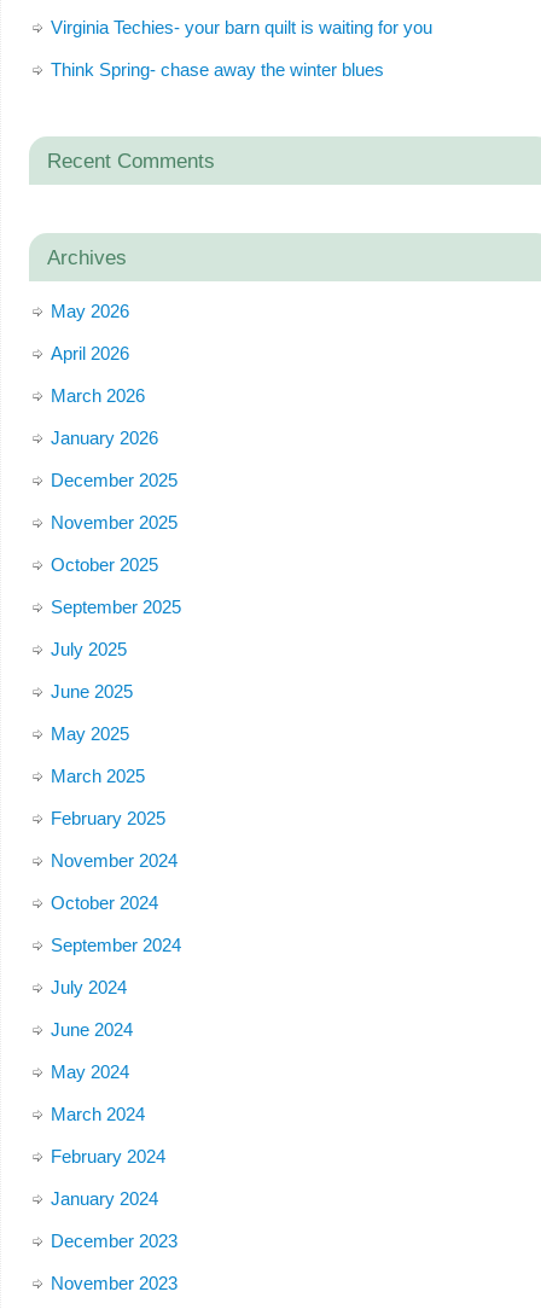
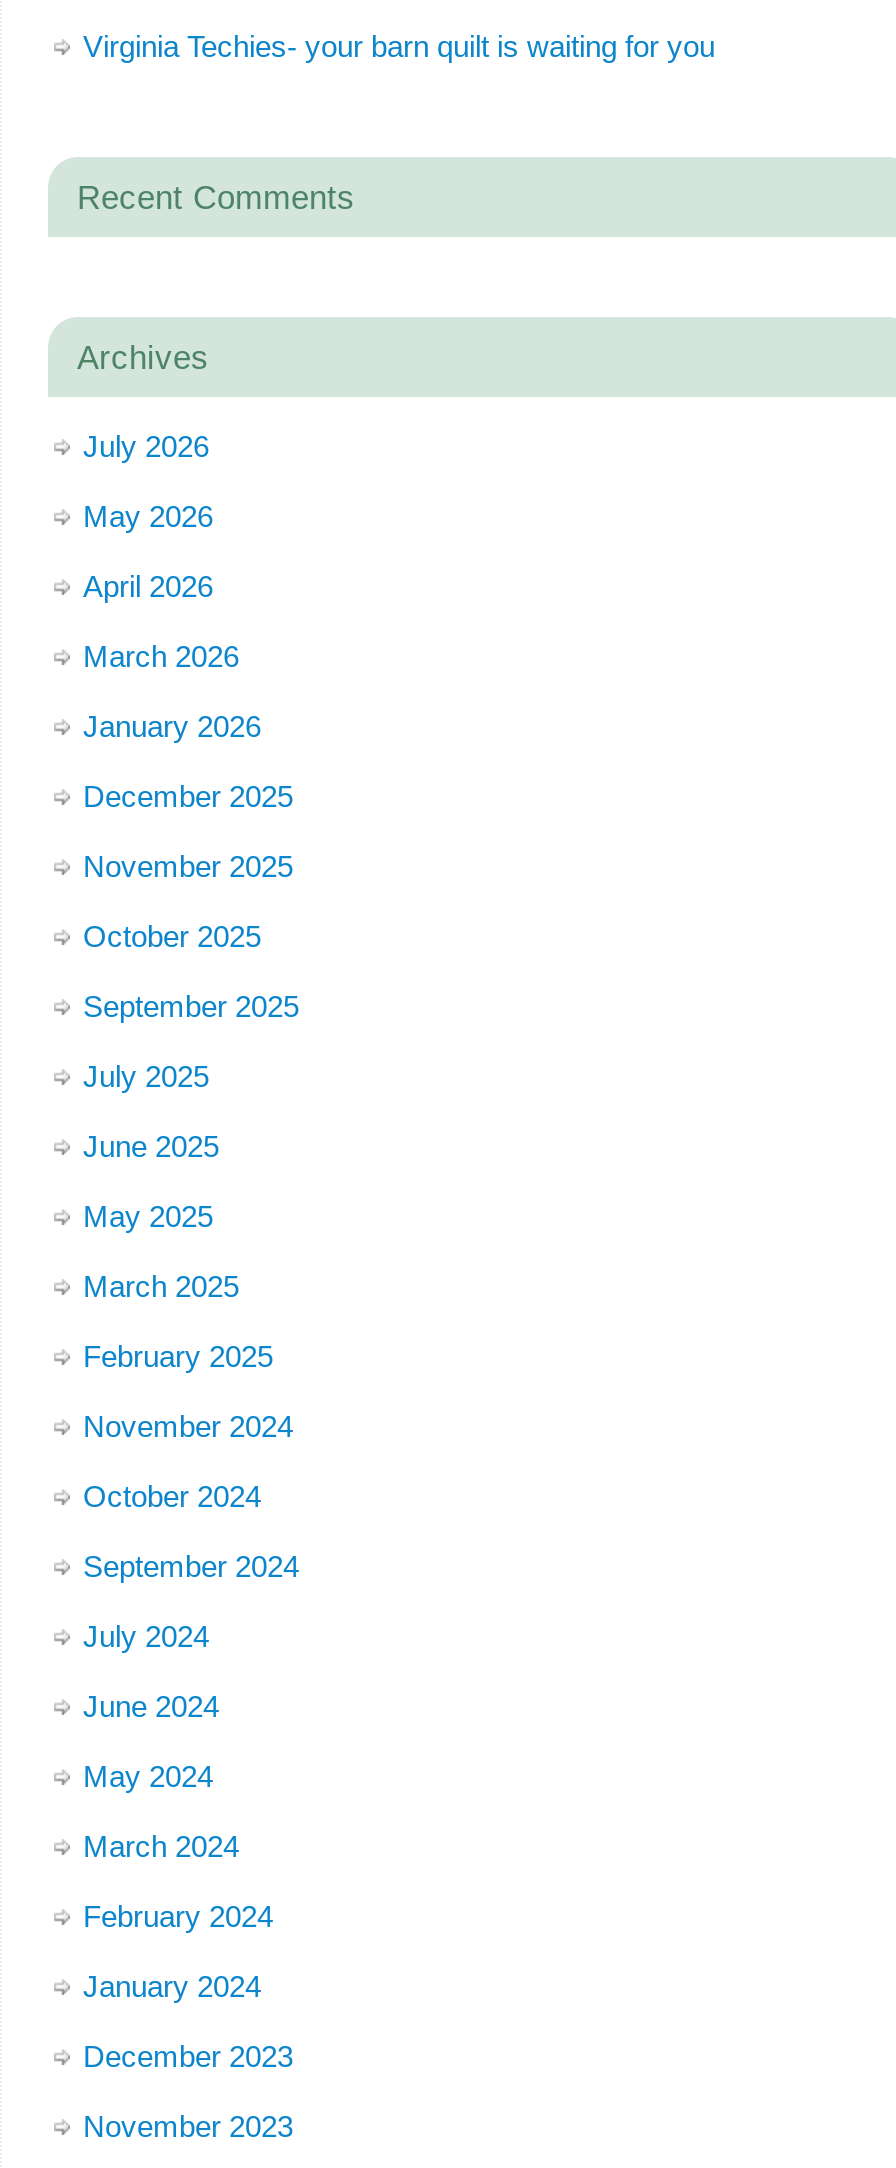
[50,60,383,80] Think Spring- chase away the winter blues -> none
moved [46,150,214,268] -> [77,179,355,375]: Recent Comments | Archives
none -> [83,429,209,463] July 2026

